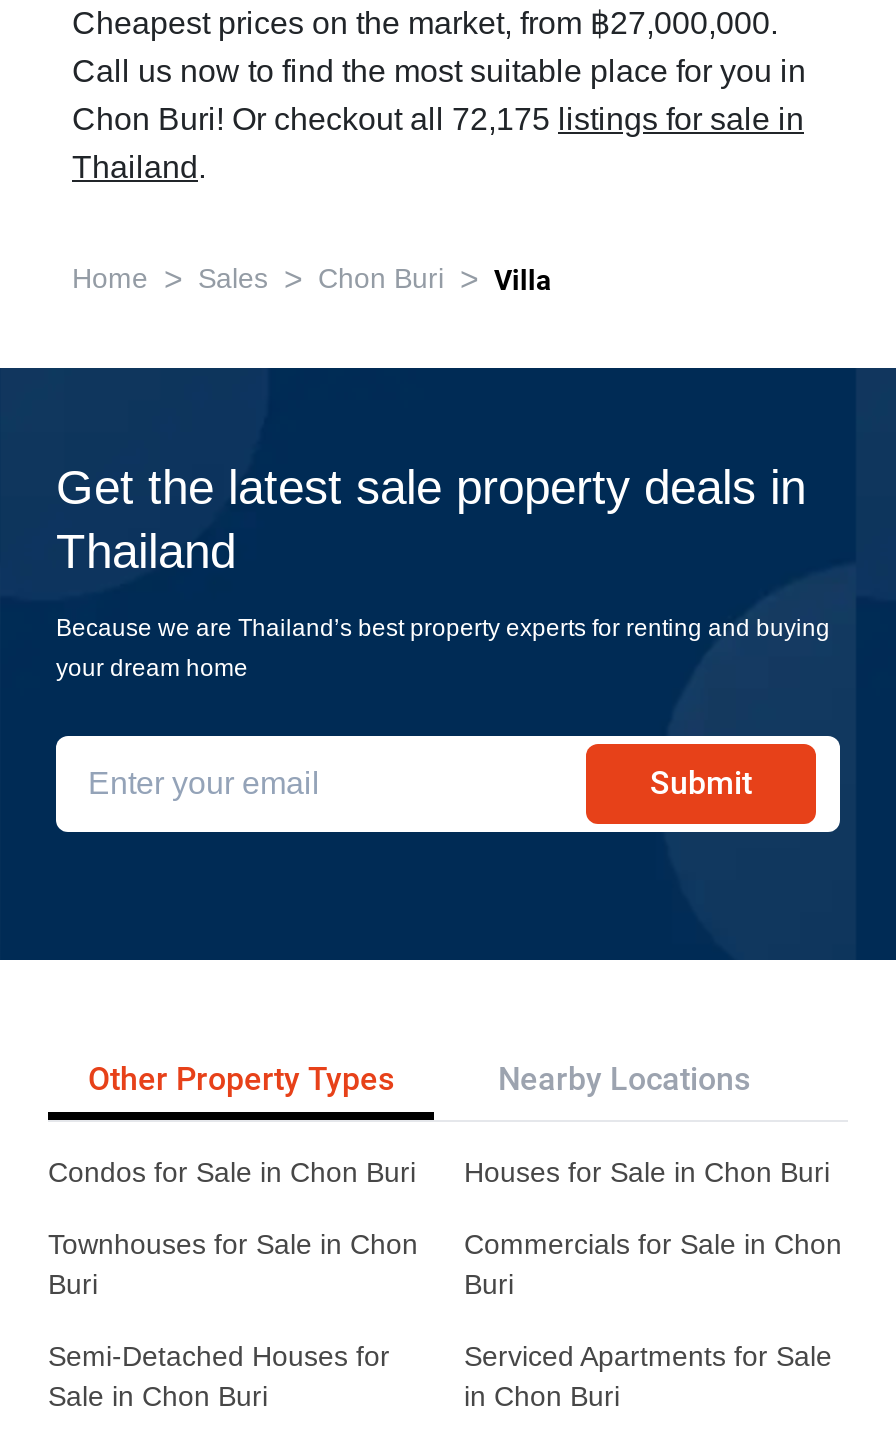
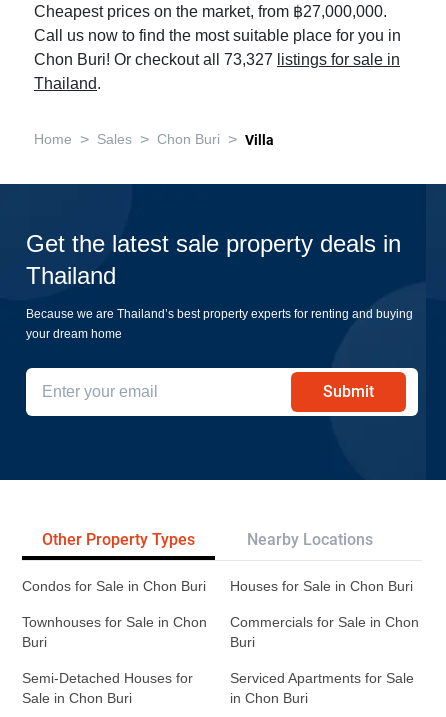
[72,100,804,140] Chon Buri! Or checkout all 72,175 listings for sale in -> [34,50,400,70] Chon Buri! Or checkout all 73,327 listings for sale in

